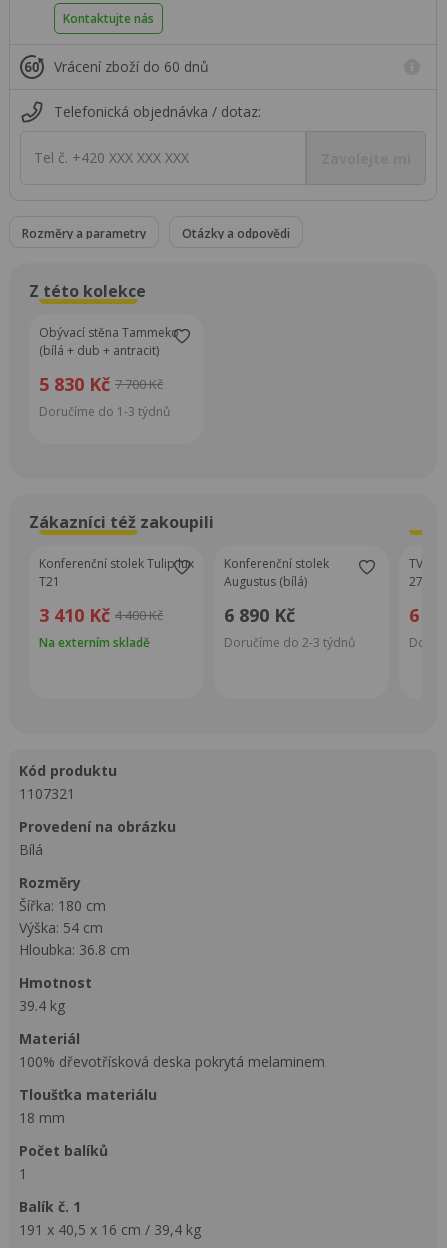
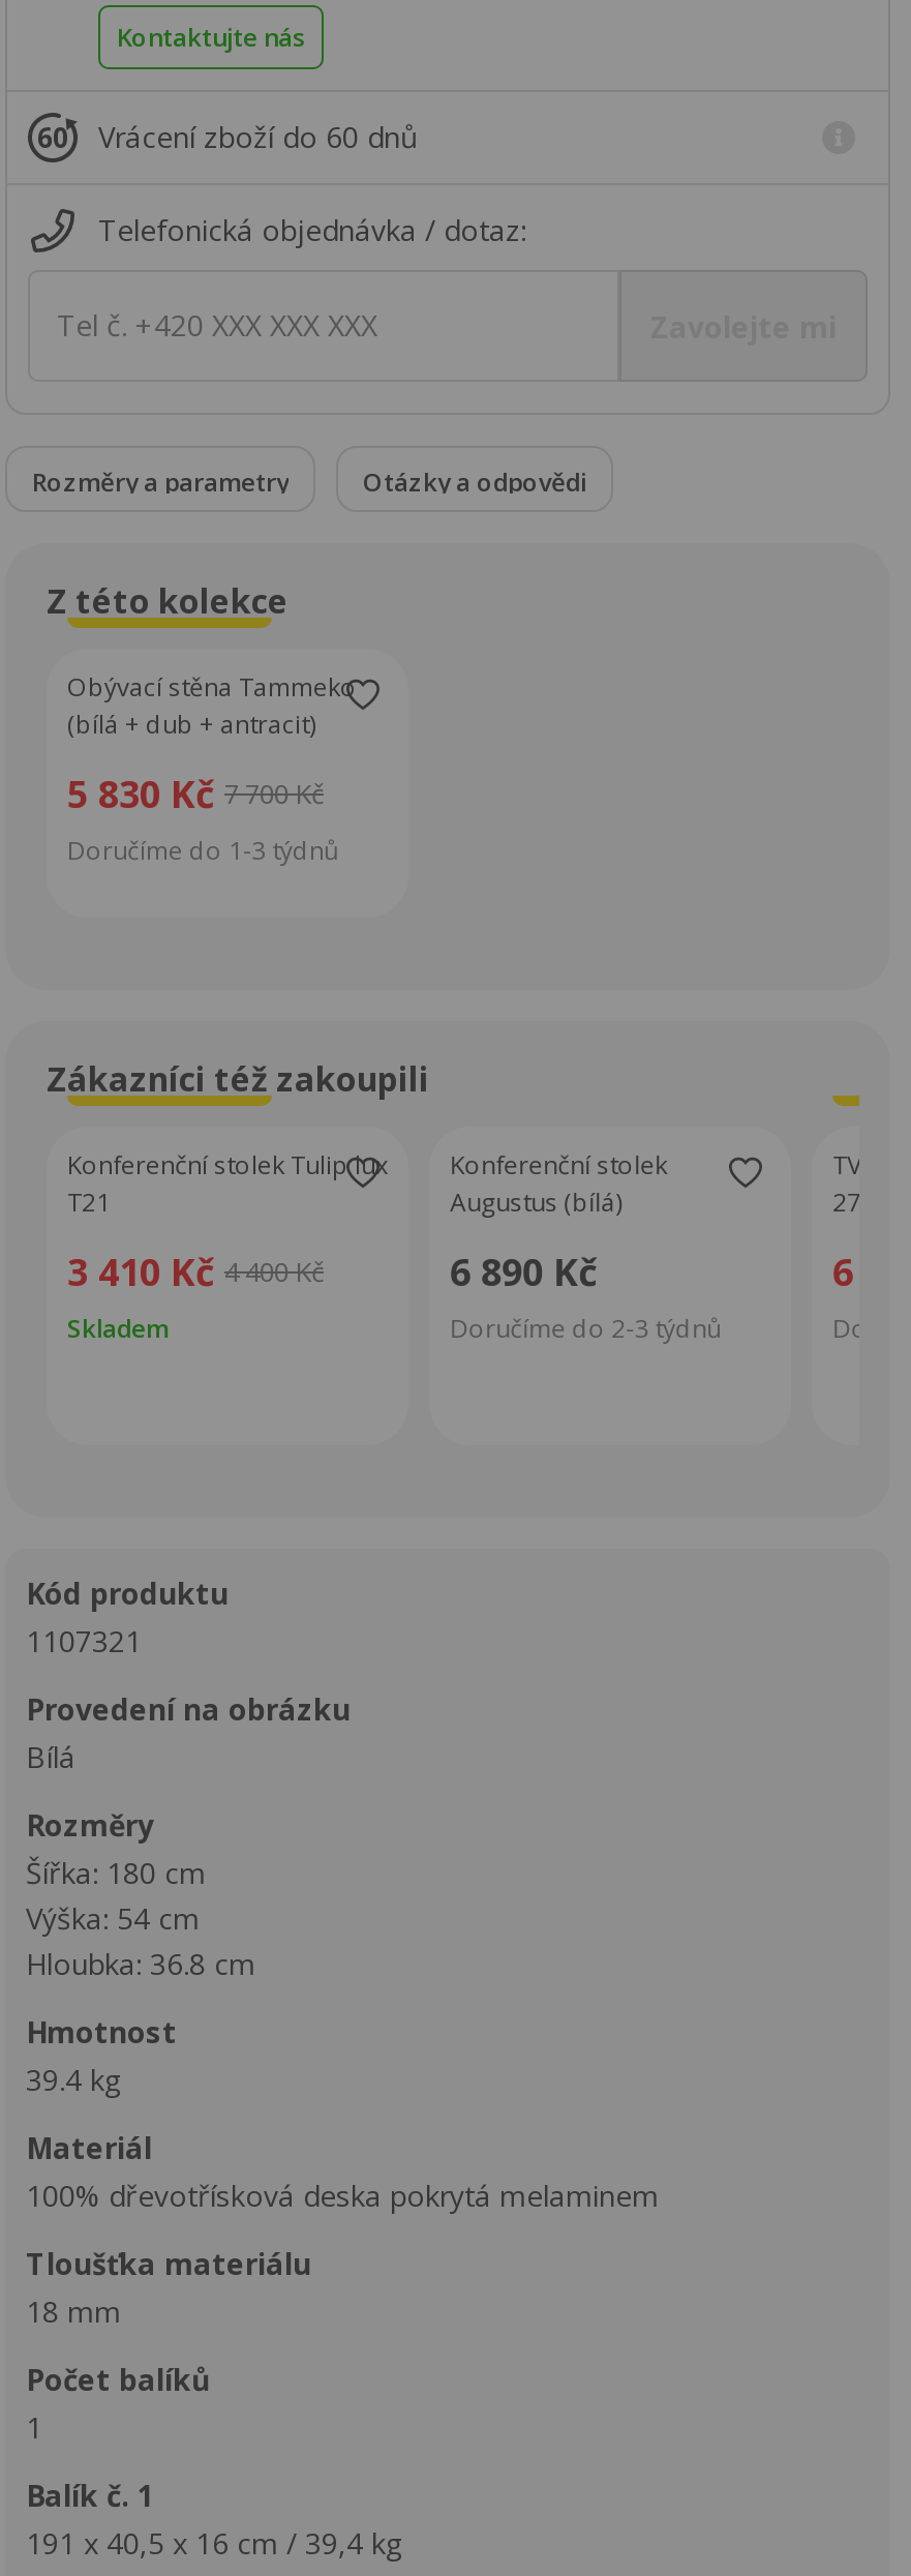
[39,634,150,651] Na externím skladě -> [67,1311,169,1346] Skladem

